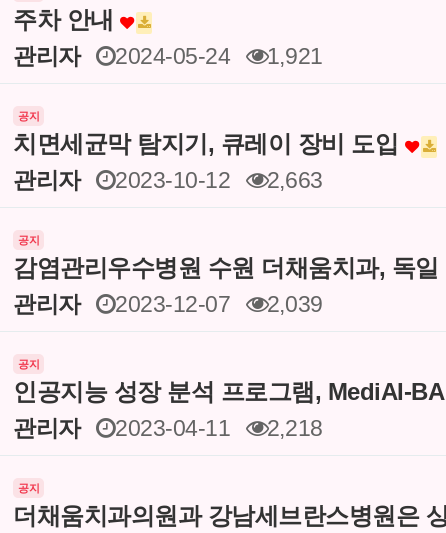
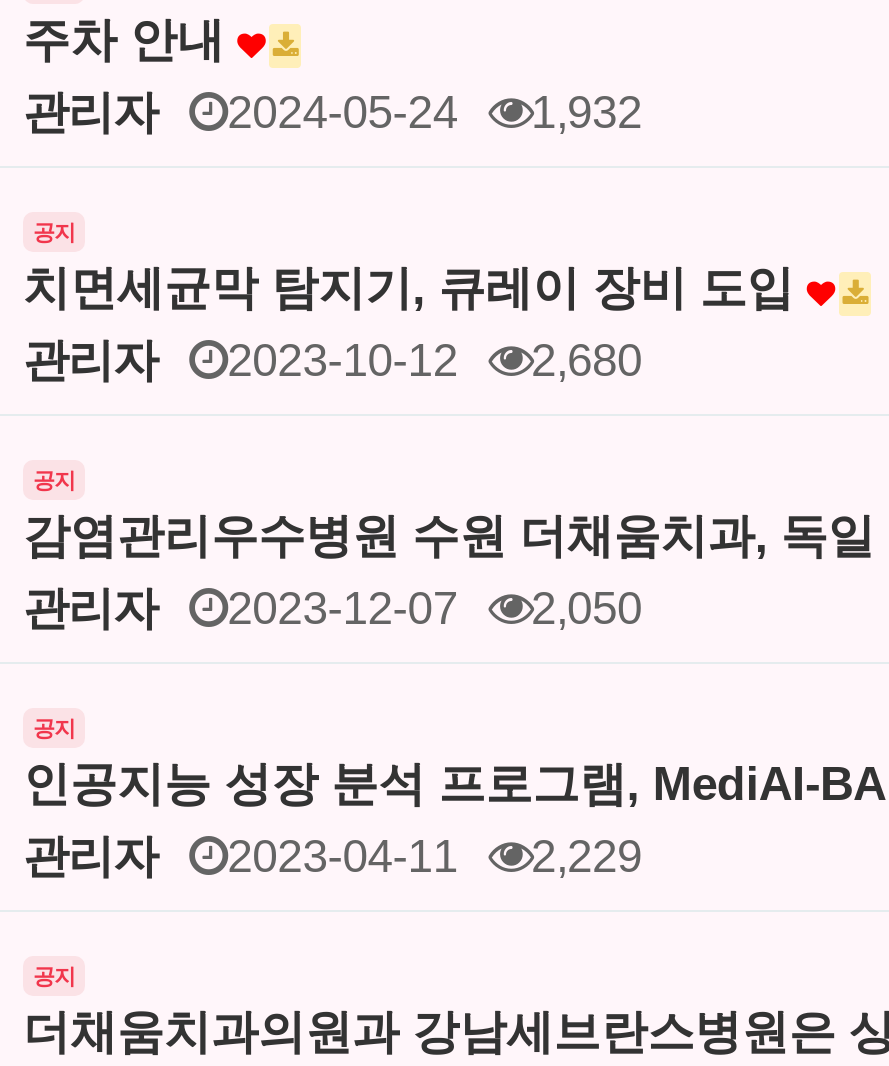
[13,42,322,68] 관리자 2024-05-24 1,921 -> [23,85,642,137] 관리자 2024-05-24 1,932
[13,166,322,192] 관리자 2023-10-12 2,663 -> [23,333,642,385] 관리자 2023-10-12 2,680
[13,290,322,316] 관리자 2023-12-07 2,039 -> [23,581,642,633] 관리자 2023-12-07 2,050
[13,414,322,440] 관리자 2023-04-11 2,218 -> [23,829,642,881] 관리자 2023-04-11 2,229

